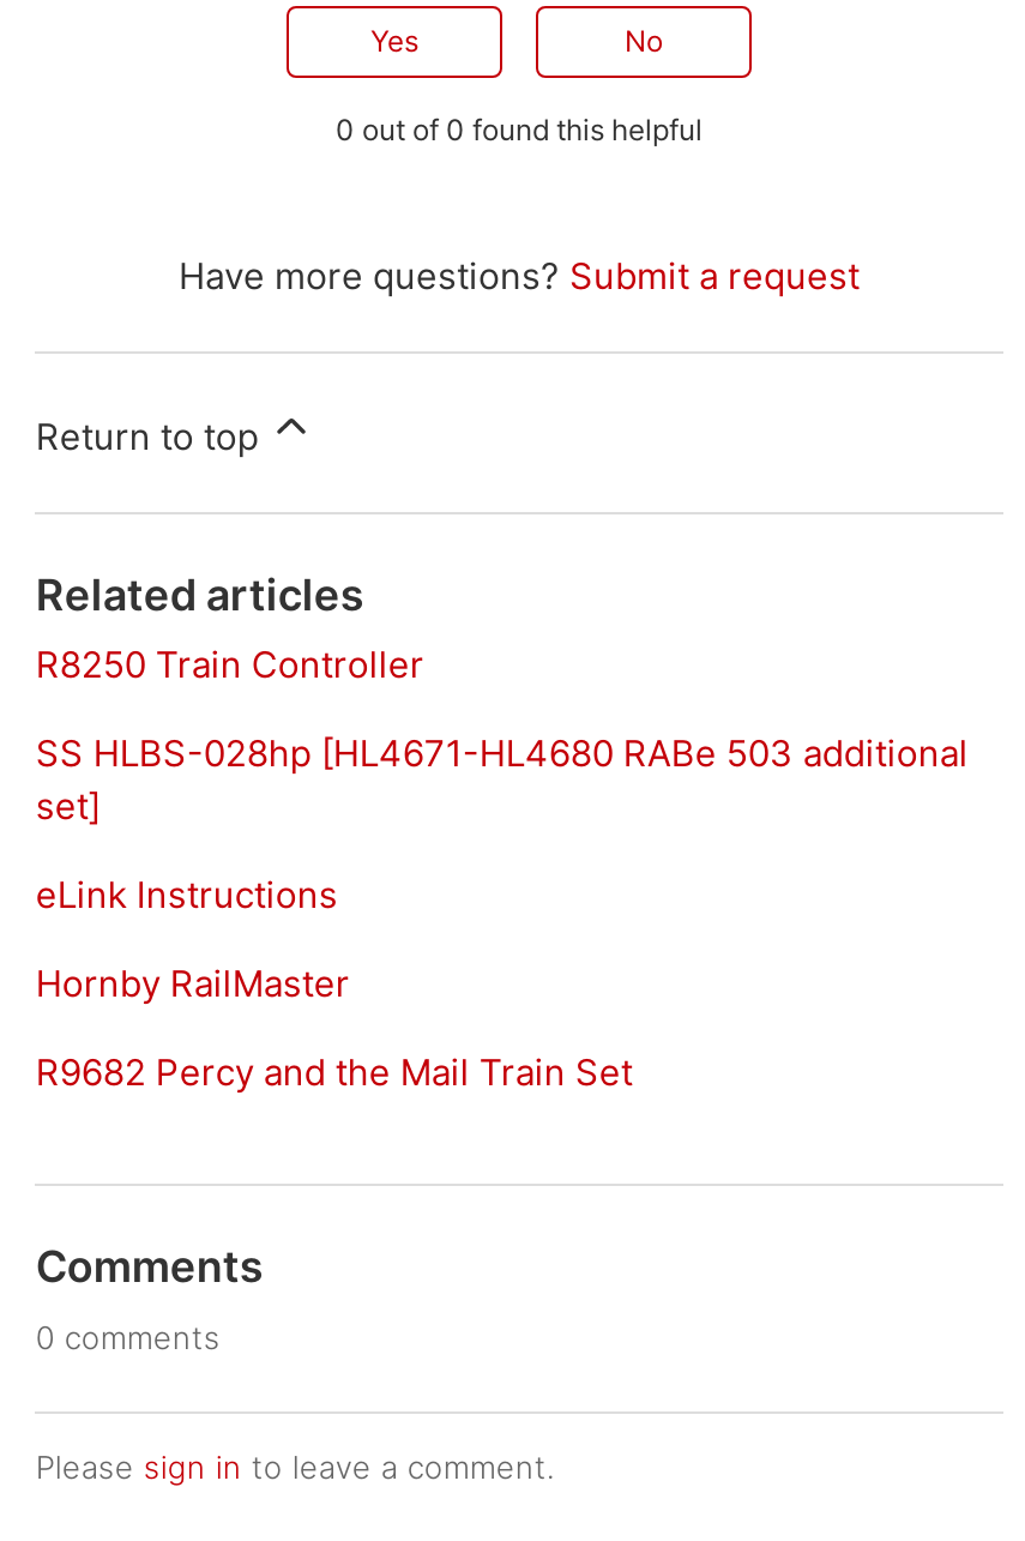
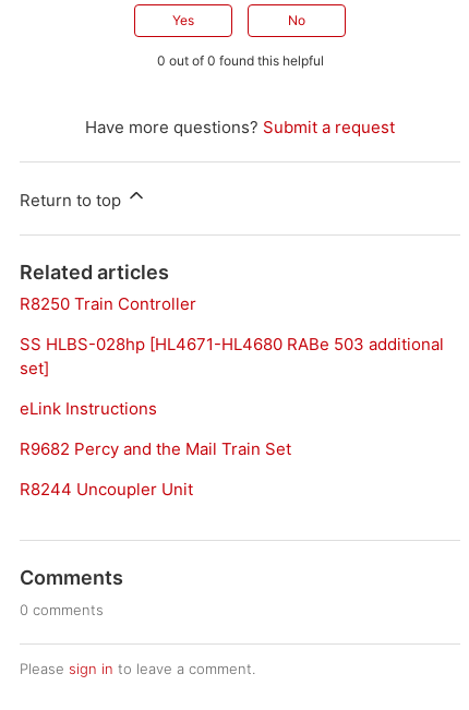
[36,962,350,1007] Hornby RailMaster -> none
moved [36,1050,633,1096] -> [20,439,292,460]: R9682 Percy and the Mail Train Set
none -> [20,479,193,500] R8244 Uncoupler Unit

